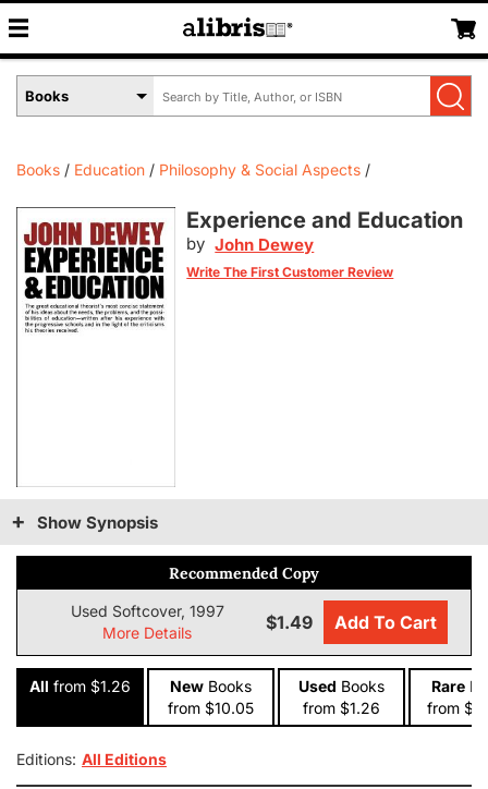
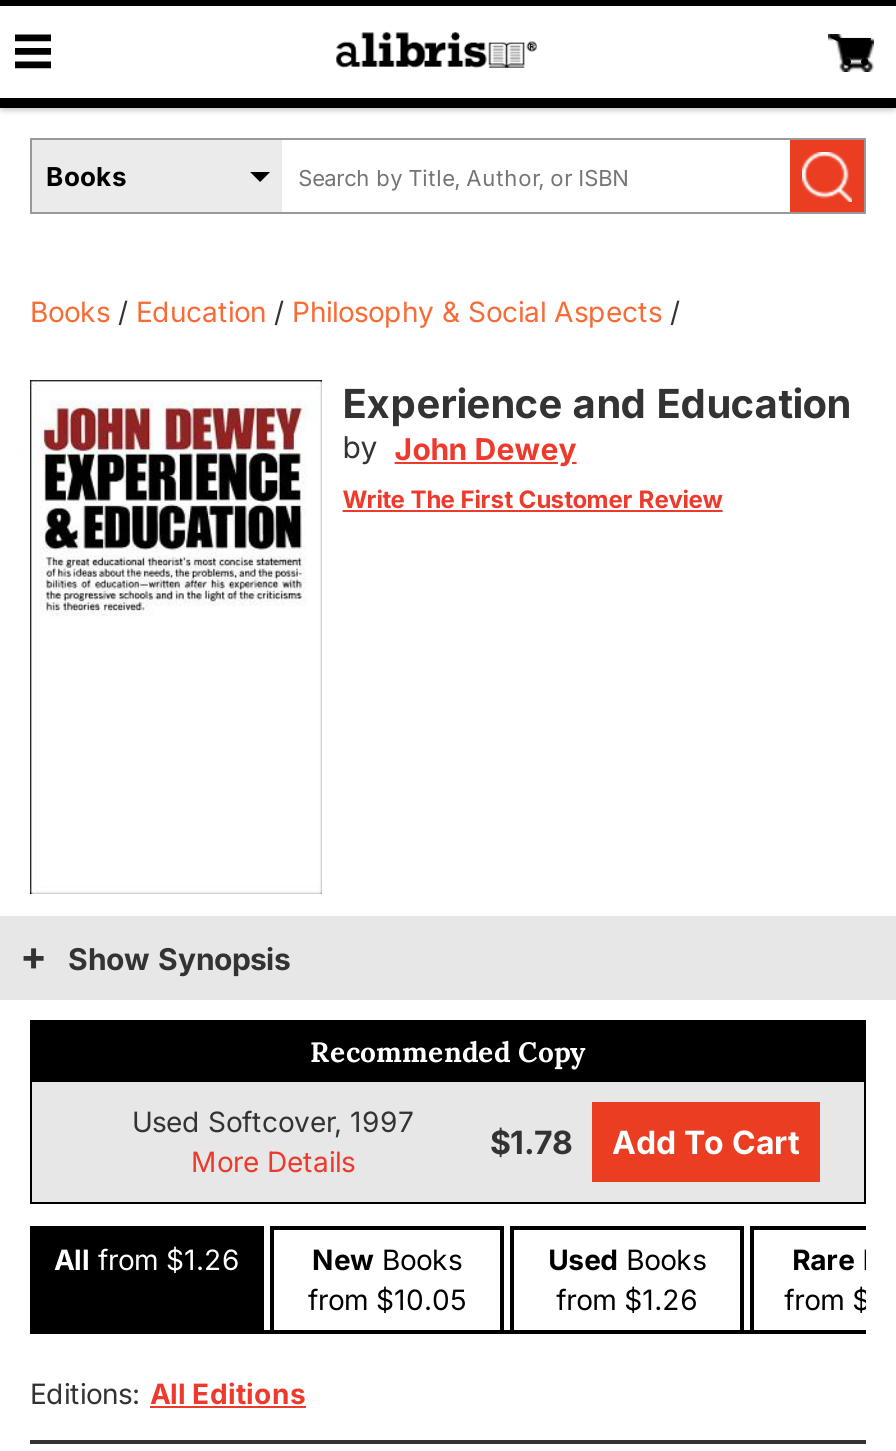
[266,611,437,633] $1.49 Add To Cart -> [490,1121,800,1161] $1.78 Add To Cart

